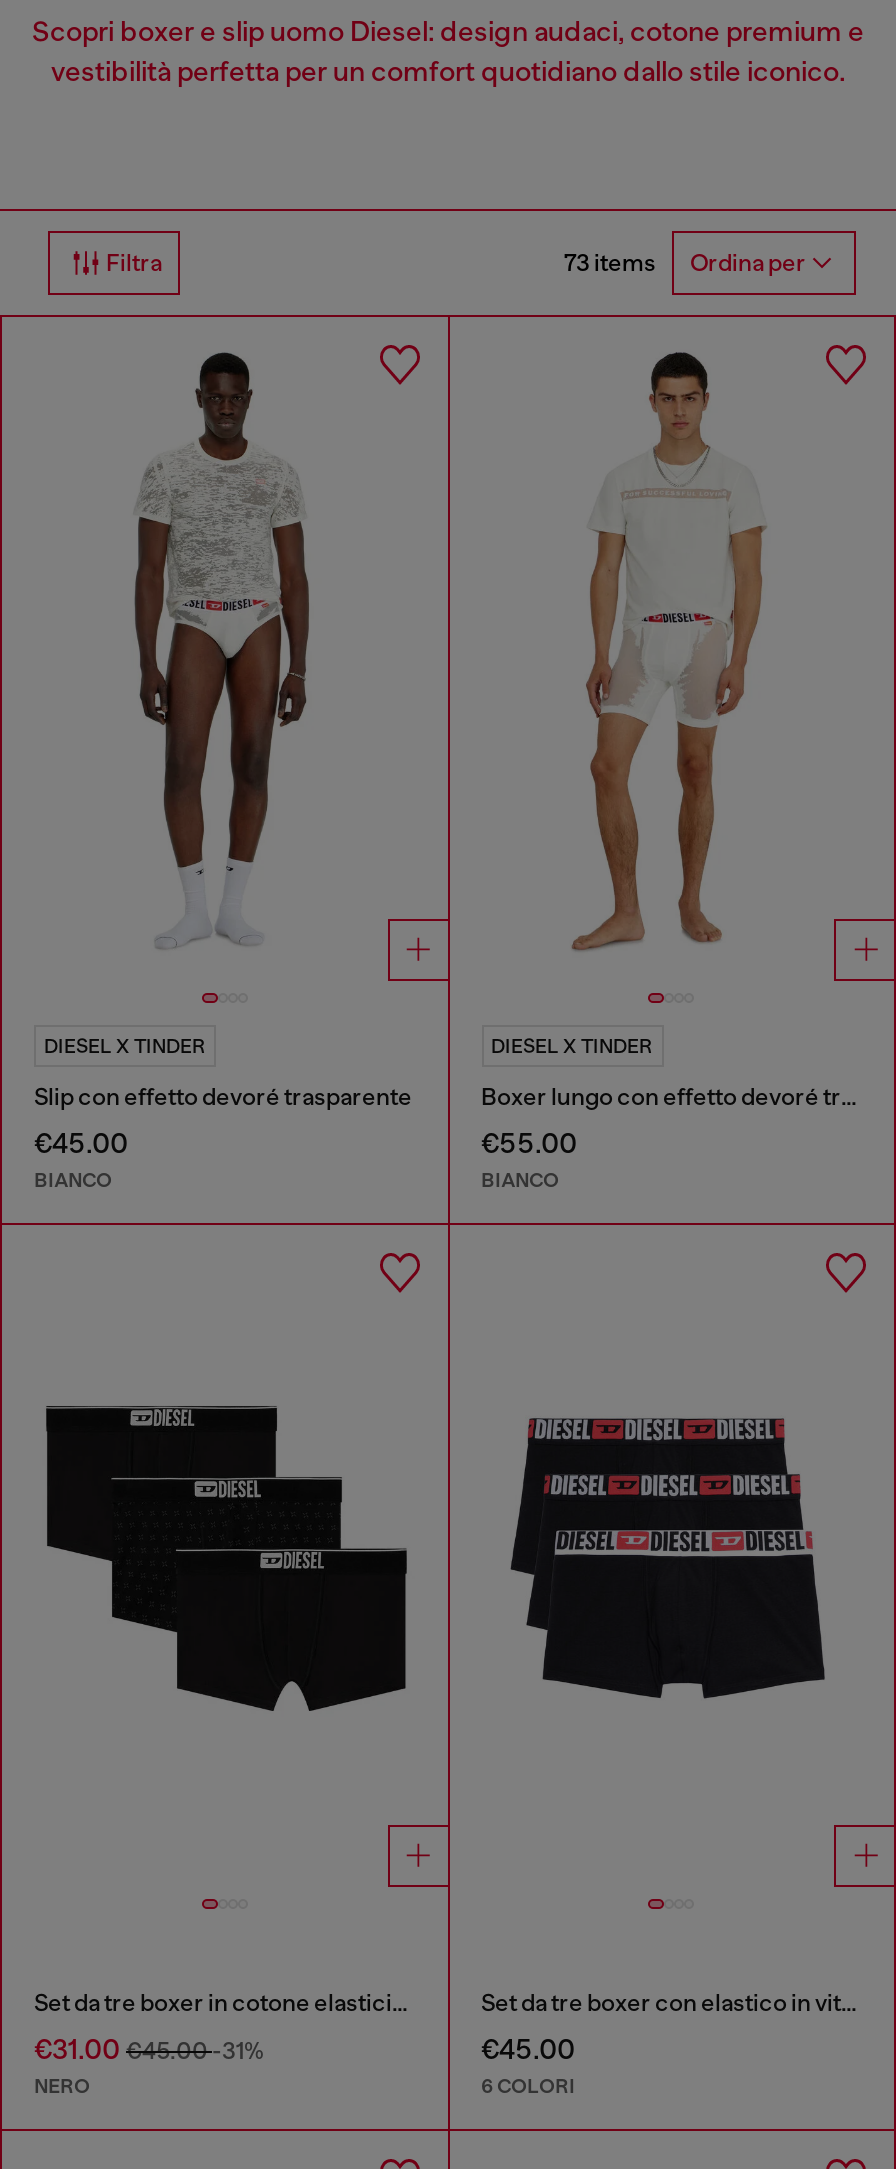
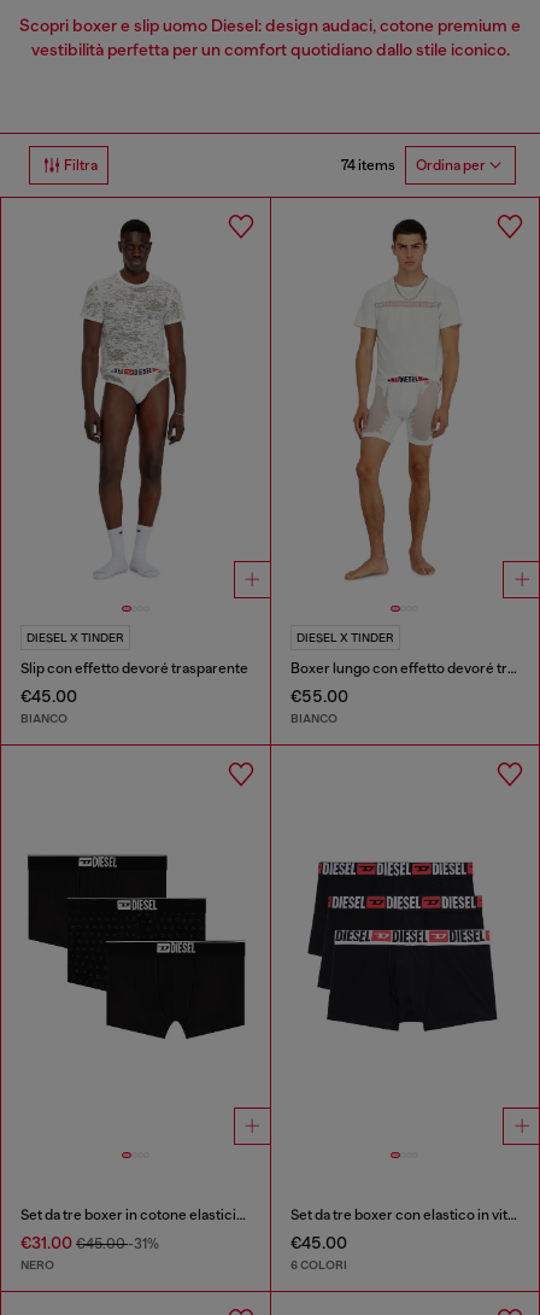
[564,249,806,278] 73 items Ordina per -> [341,157,486,174] 74 items Ordina per

